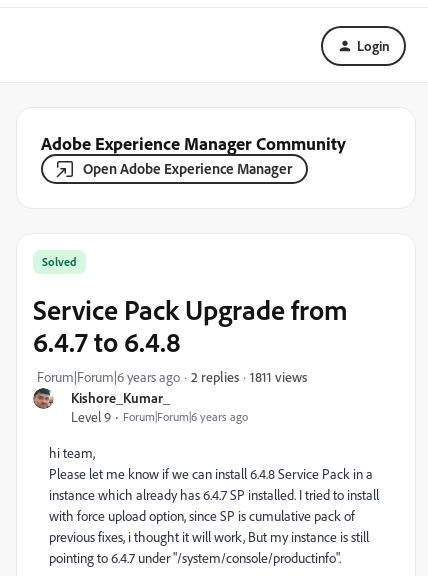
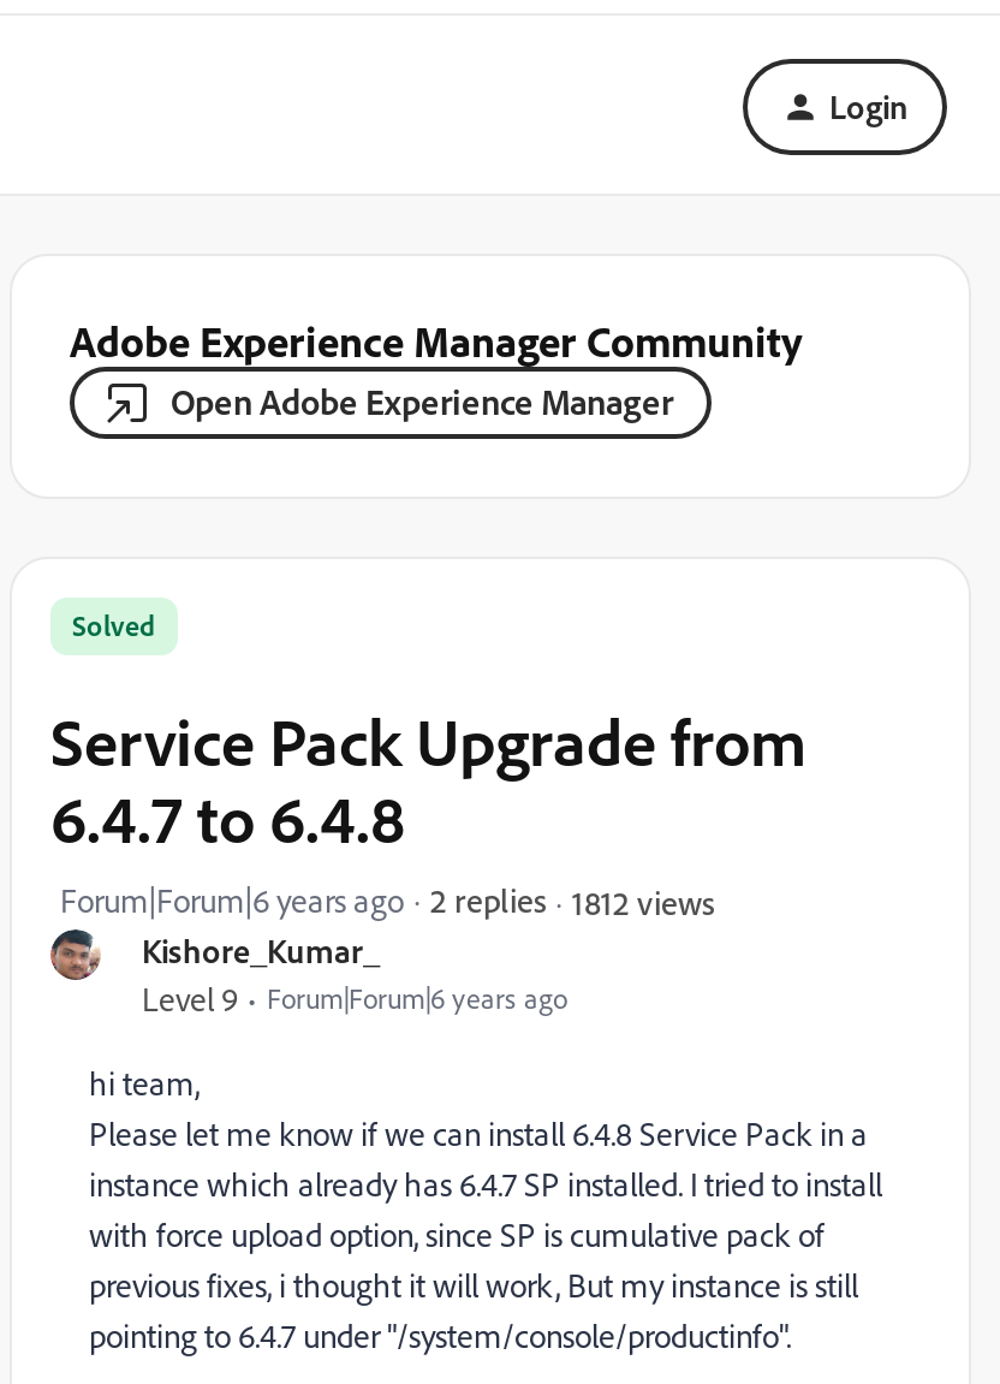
[250,367,307,384] 1811 views -> [572,880,714,921] 1812 views

